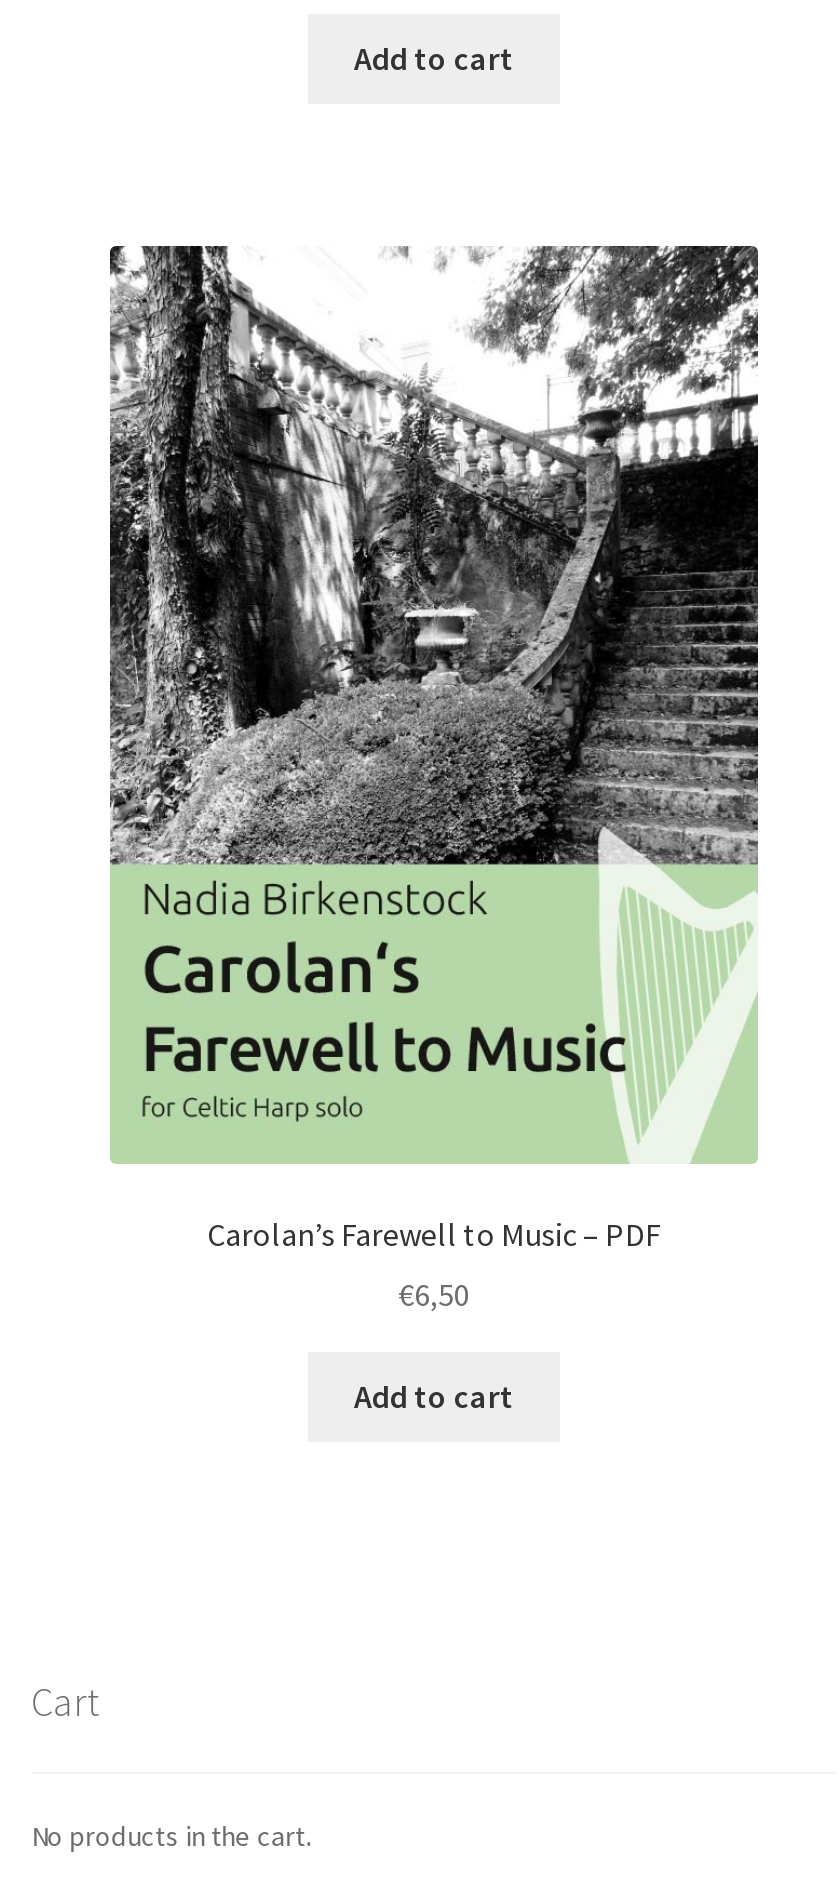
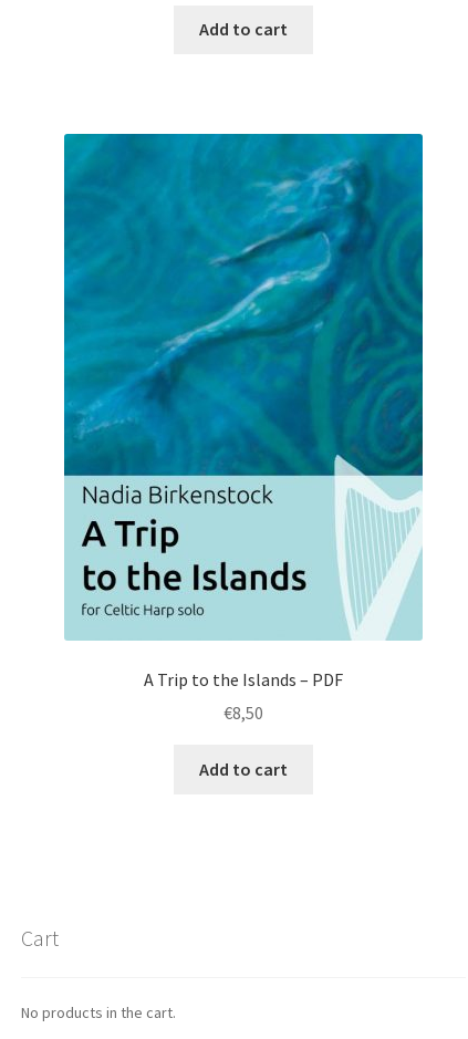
[108,243,760,1253] [image] | Carolan’s Farewell to Music – PDF -> [63,133,424,690] [image] | A Trip to the Islands – PDF
[398,1275,470,1315] €6,50 -> [223,702,263,724] €8,50

